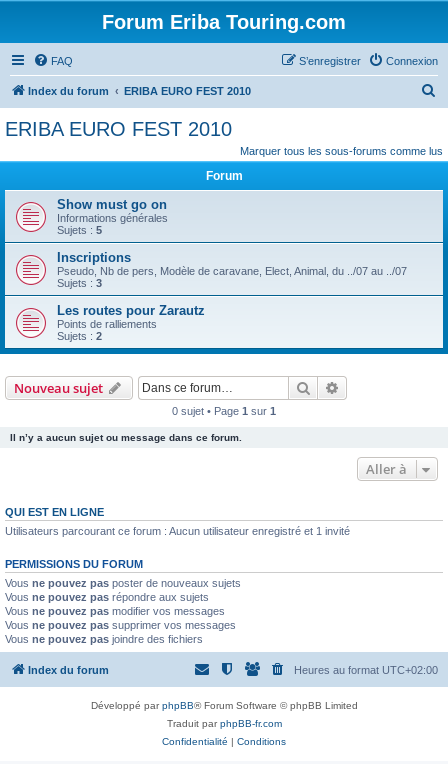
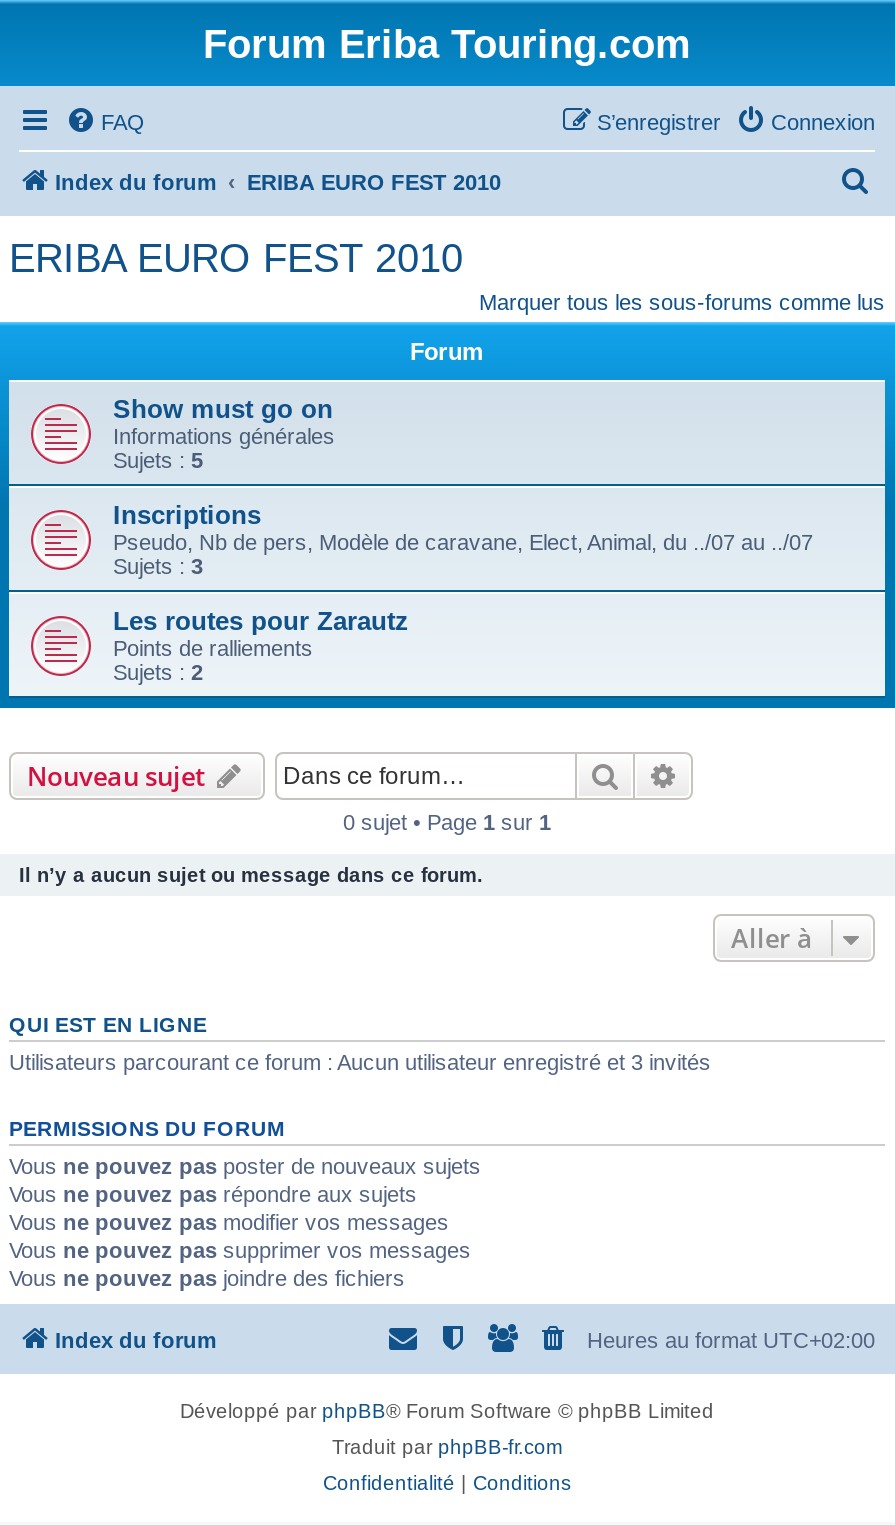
[5,525,350,537] Utilisateurs parcourant ce forum : Aucun utilisateur enregistré et 1 invité -> [9,1050,711,1074] Utilisateurs parcourant ce forum : Aucun utilisateur enregistré et 3 invités

